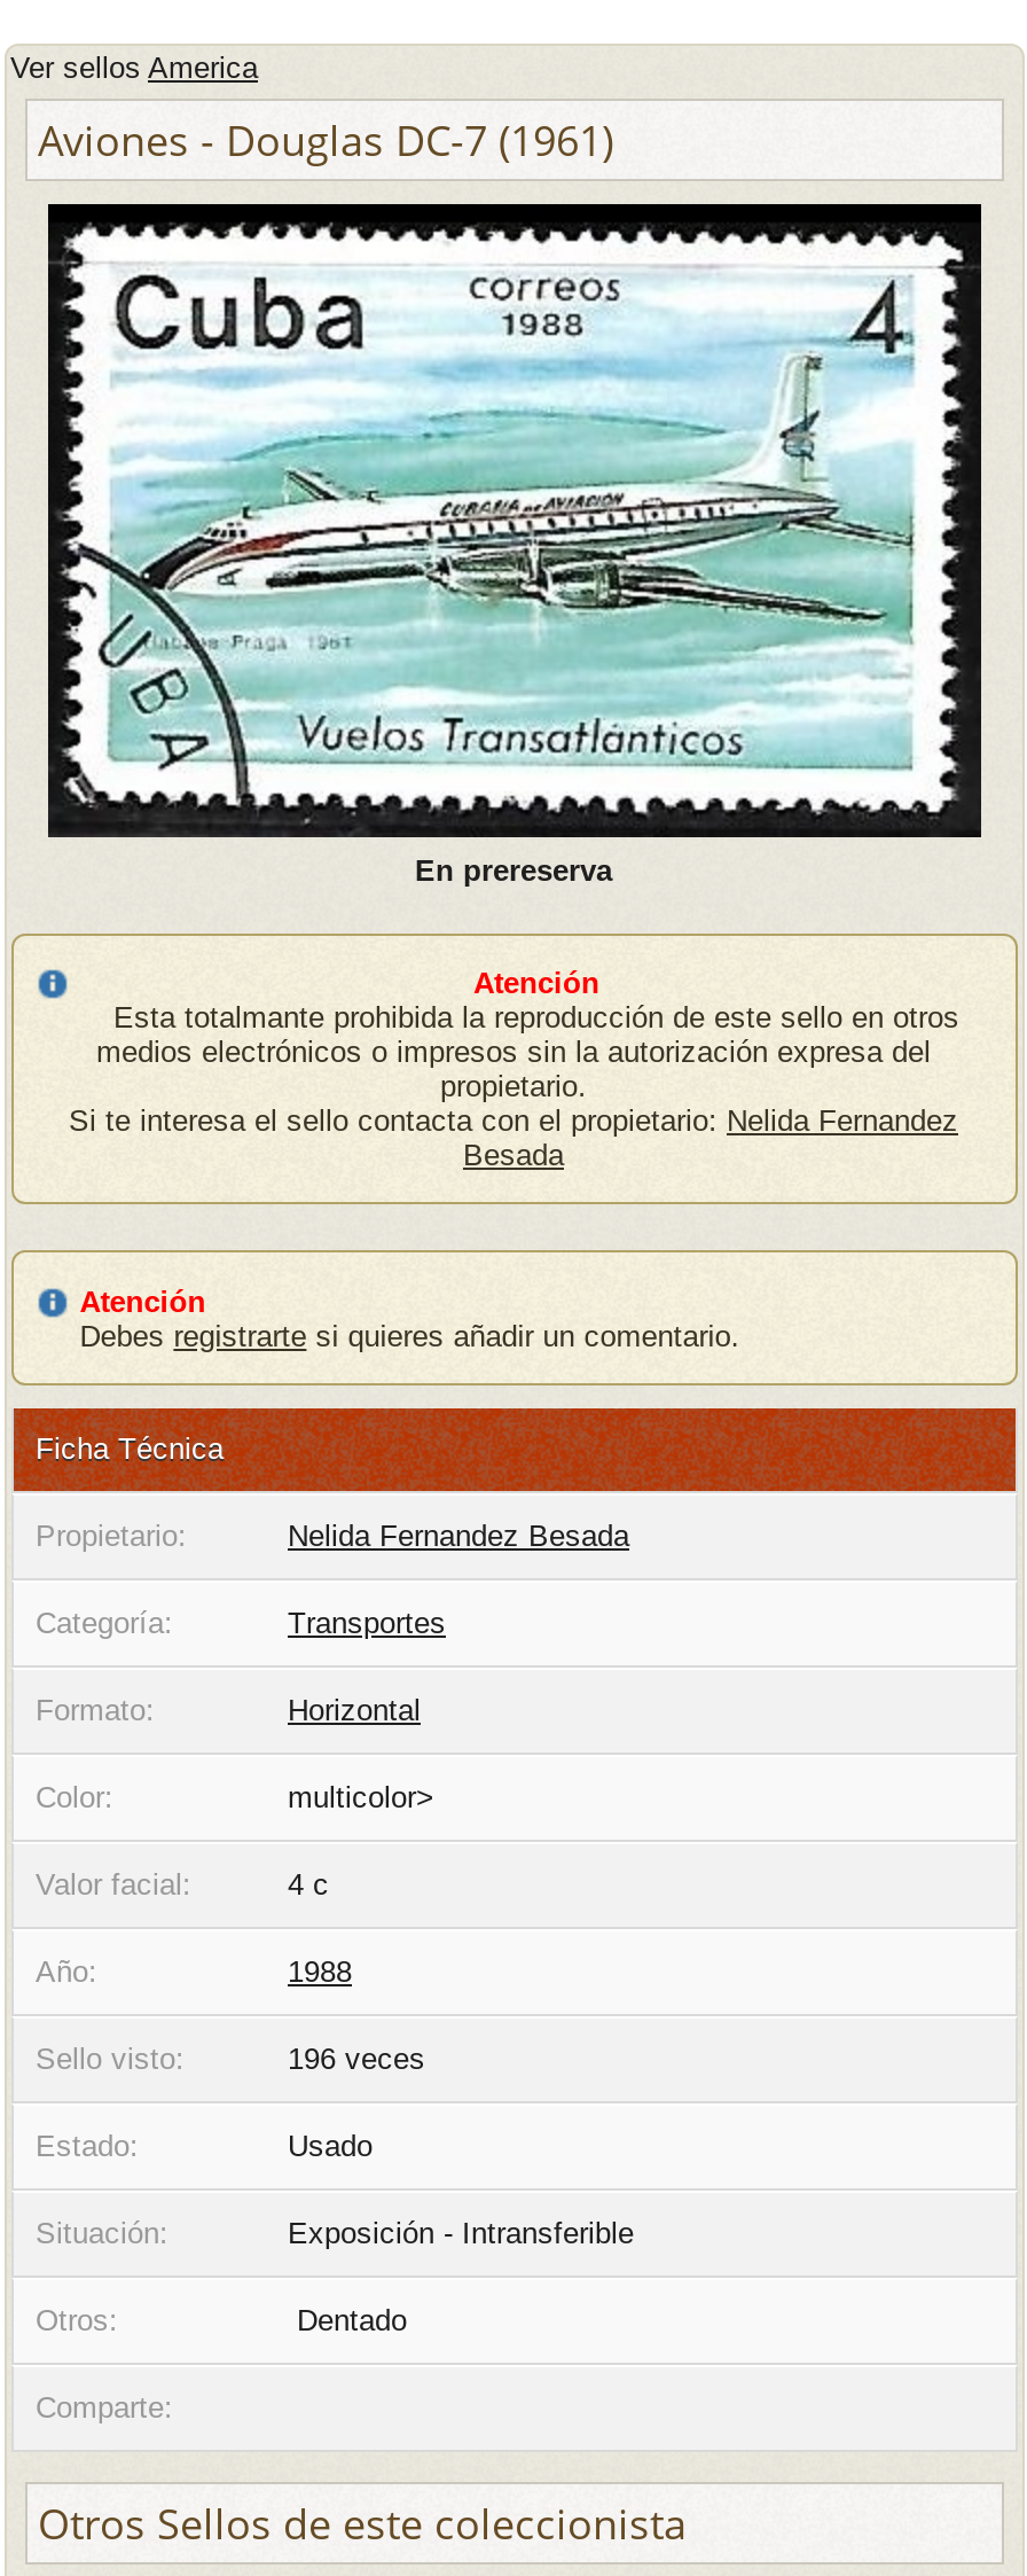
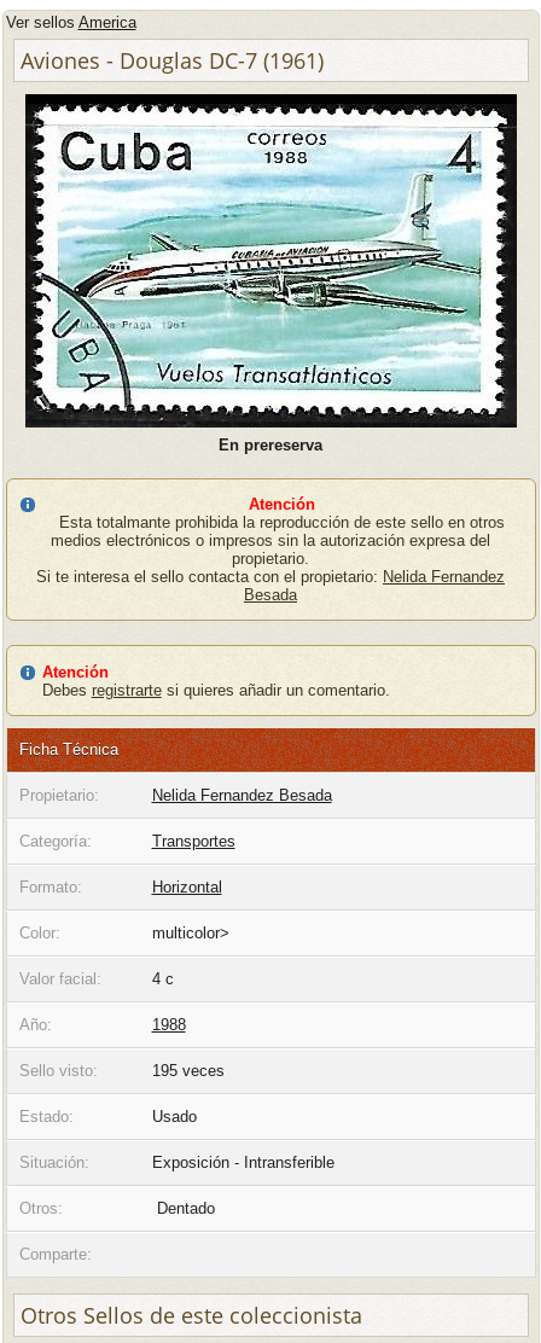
[288,2041,425,2075] 196 veces -> [152,1061,224,1079] 195 veces

